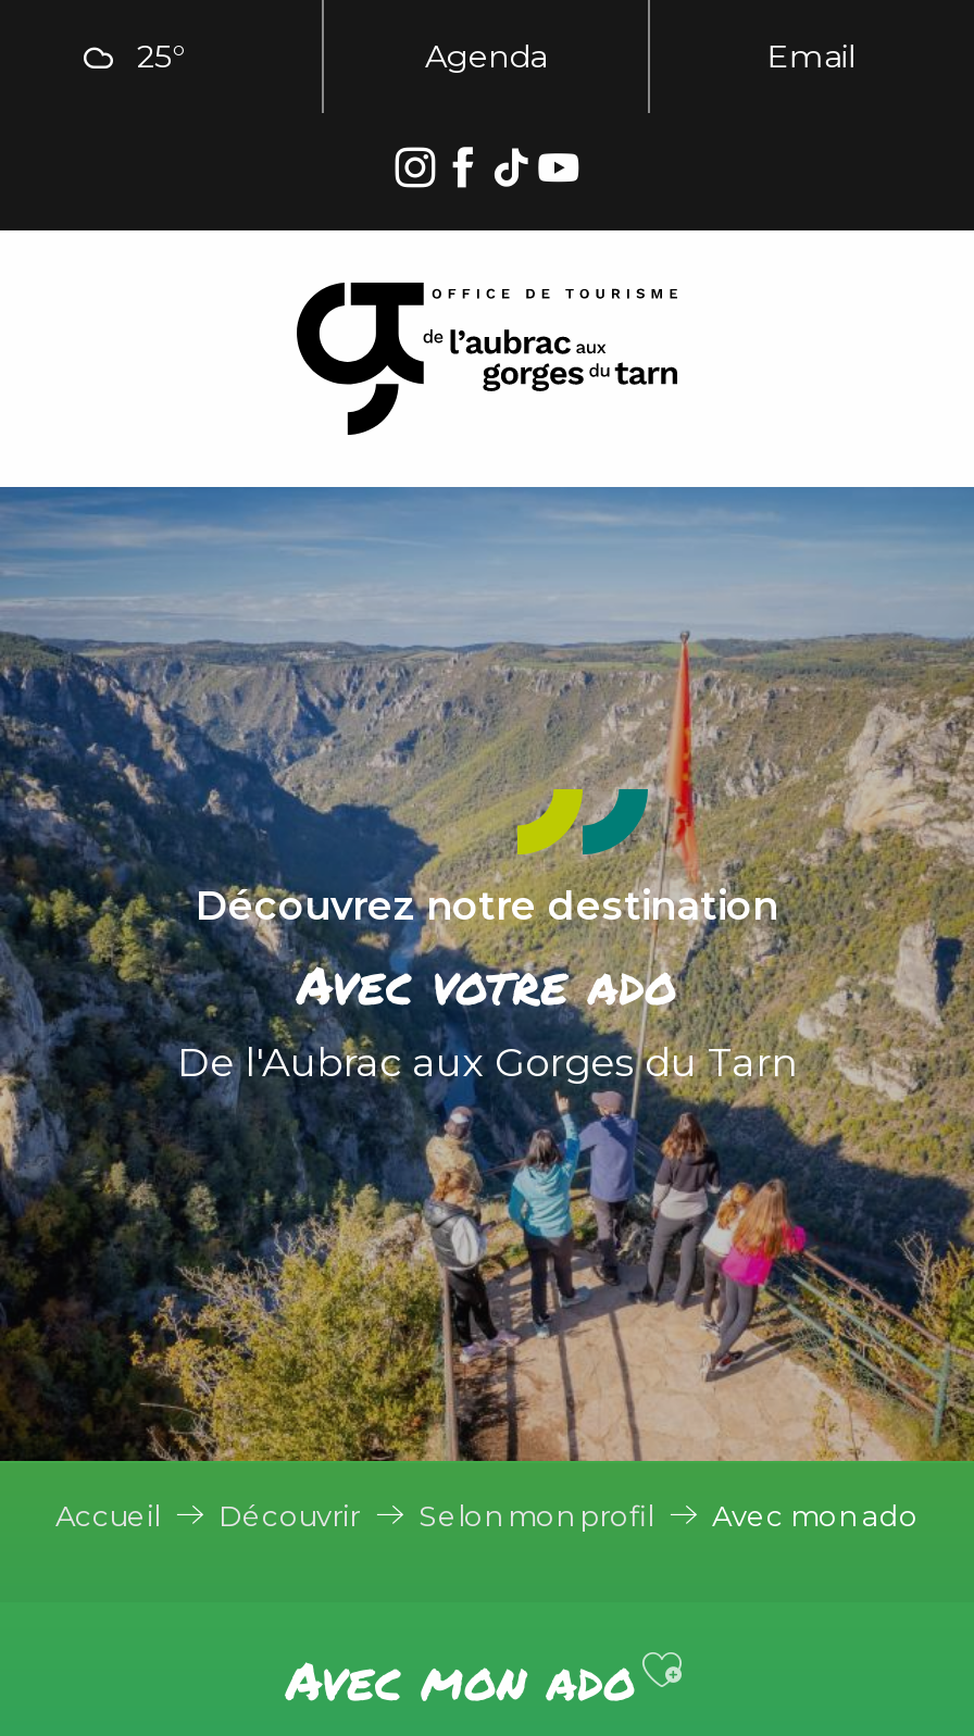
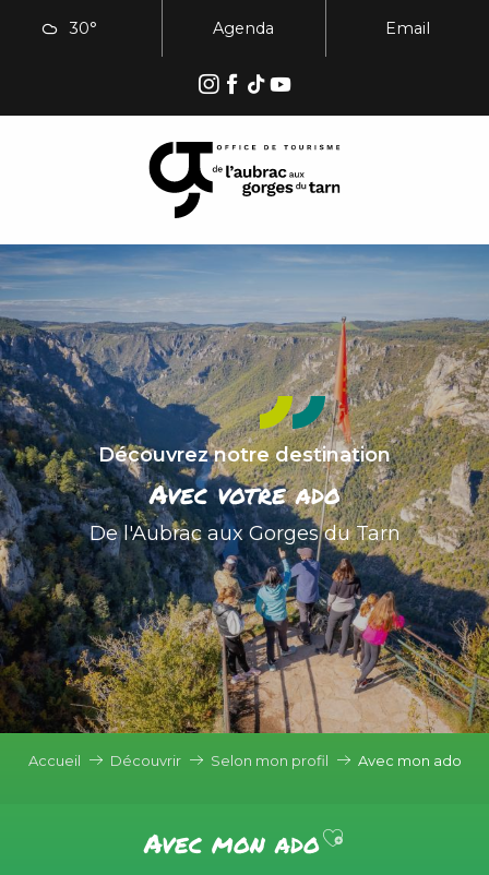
[137,37,187,76] 25° -> [69,18,97,38] 30°

